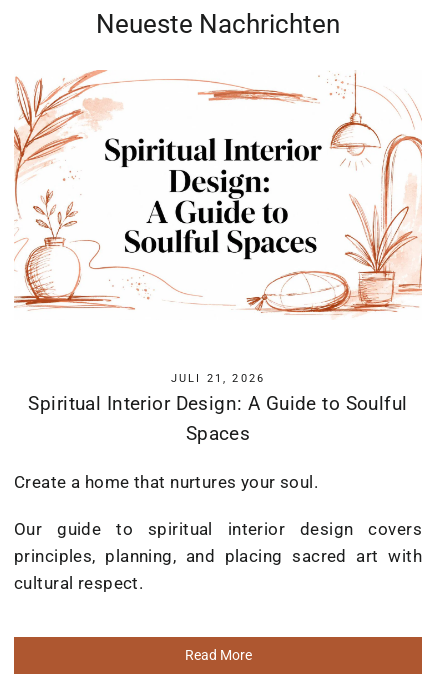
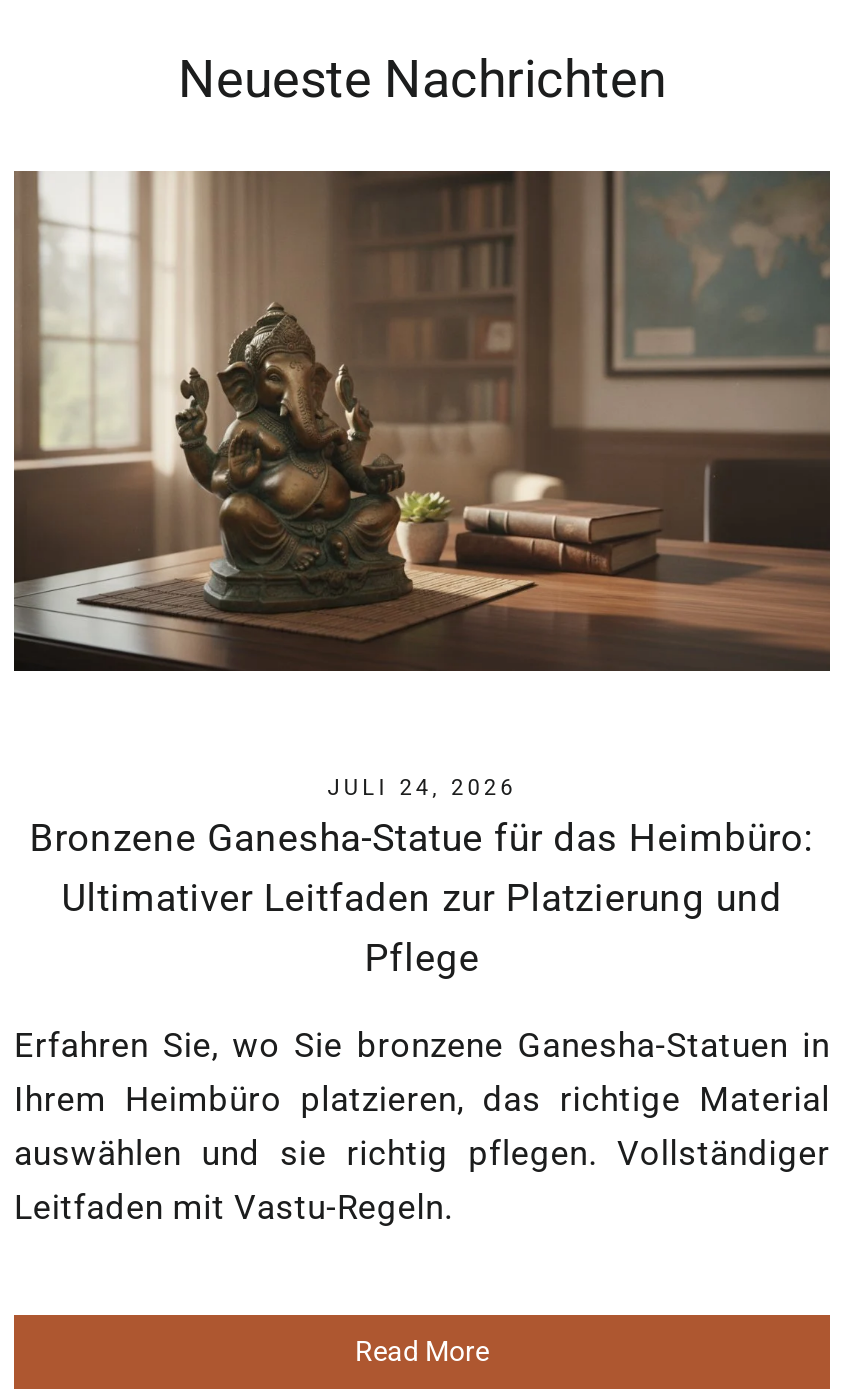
[13,69,423,315] [image] -> [12,168,832,674] [image]
[14,371,422,592] JULI 21, 2026 | Spiritual Interior Design: A Guide to Soulful | Spaces | Create a home that nurtures your soul. | Our guide to spiritual interior design covers | principles, planning, and placing sacred art with | cultural respect. -> [14,775,830,1227] JULI 24, 2026 | Bronzene Ganesha-Statue für das Heimbüro: | Ultimativer Leitfaden zur Platzierung und | Pflege | Erfahren Sie, wo Sie bronzene Ganesha-Statuen in | Ihrem Heimbüro platzieren, das richtige Material | auswählen und sie richtig pflegen. Vollständiger | Leitfaden mit Vastu-Regeln.

